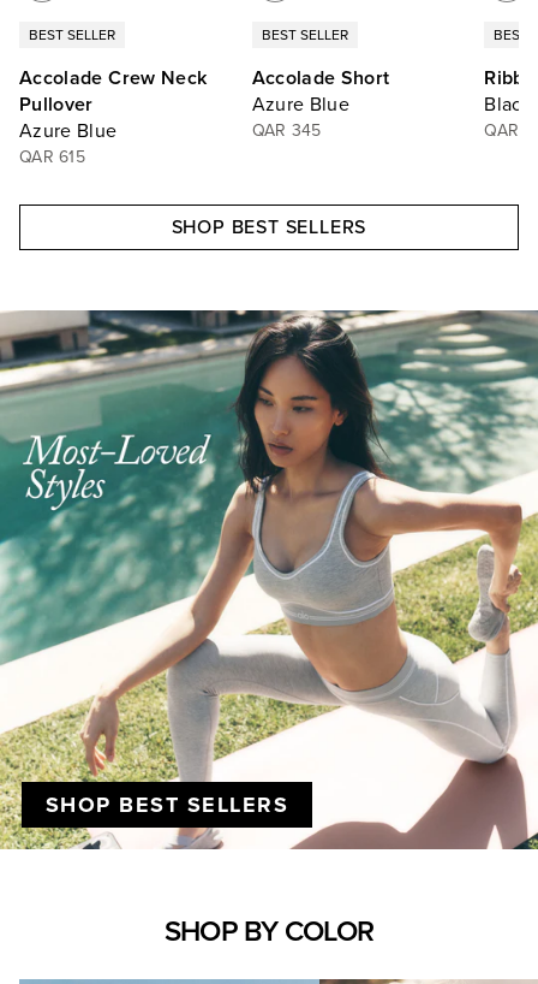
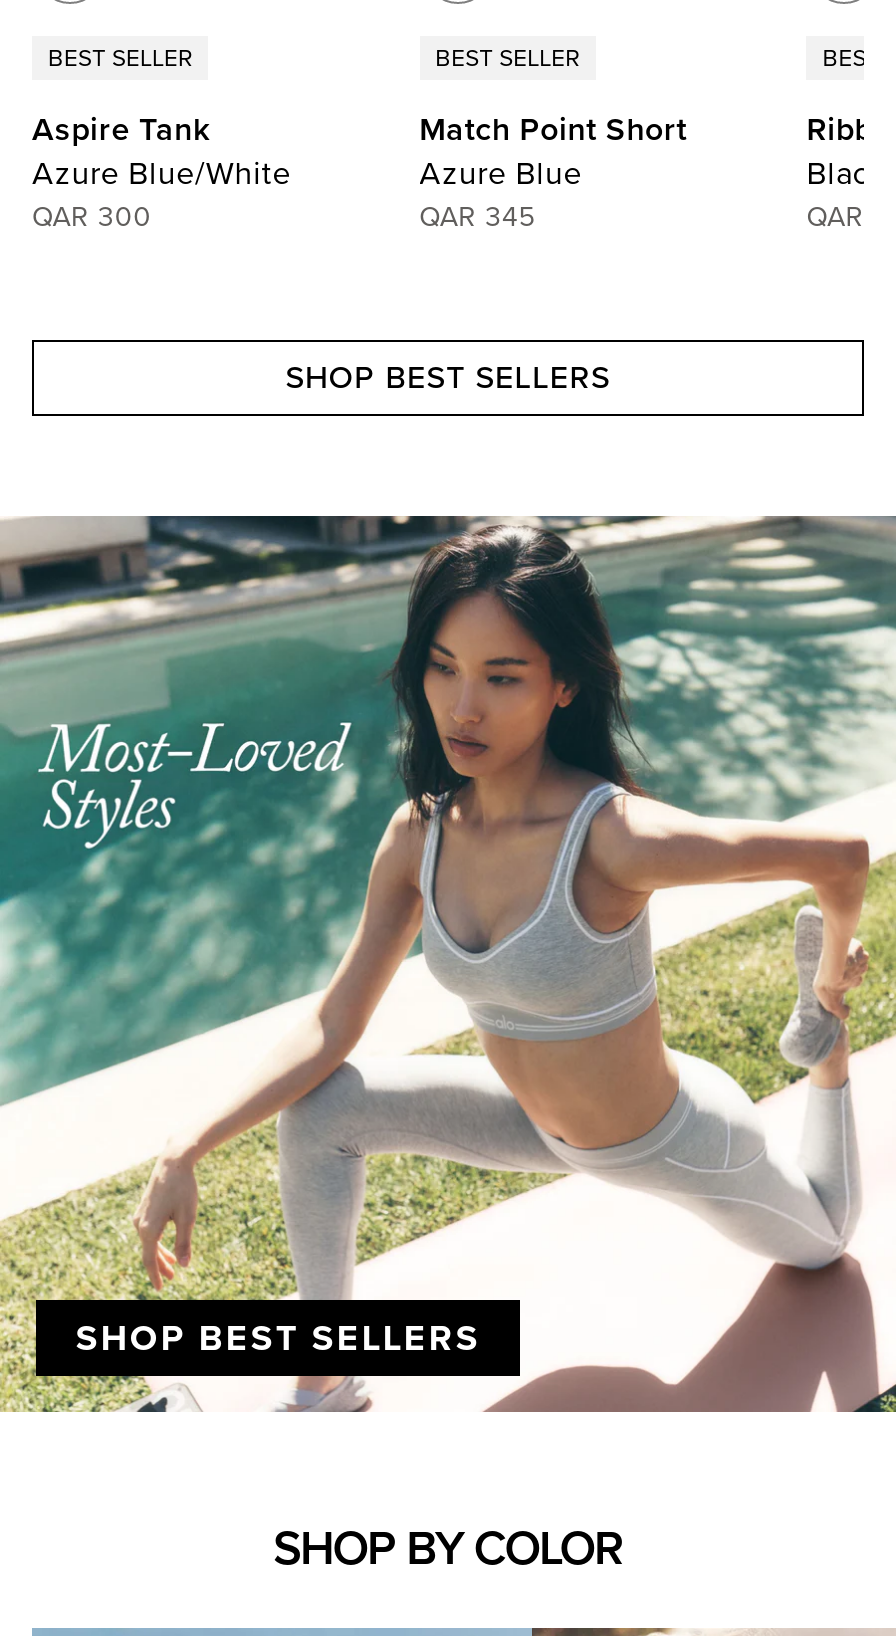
[19,66,207,167] Accolade Crew Neck | Pullover | Azure Blue | QAR 615 -> [32,110,291,234] Aspire Tank | Azure Blue/White | QAR 300
[252,66,390,90] Accolade Short -> [419,110,687,150] Match Point Short

